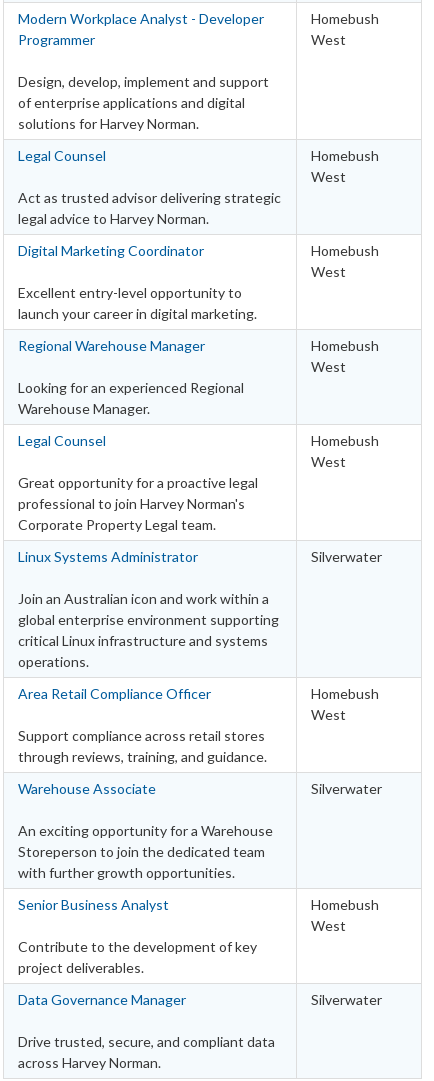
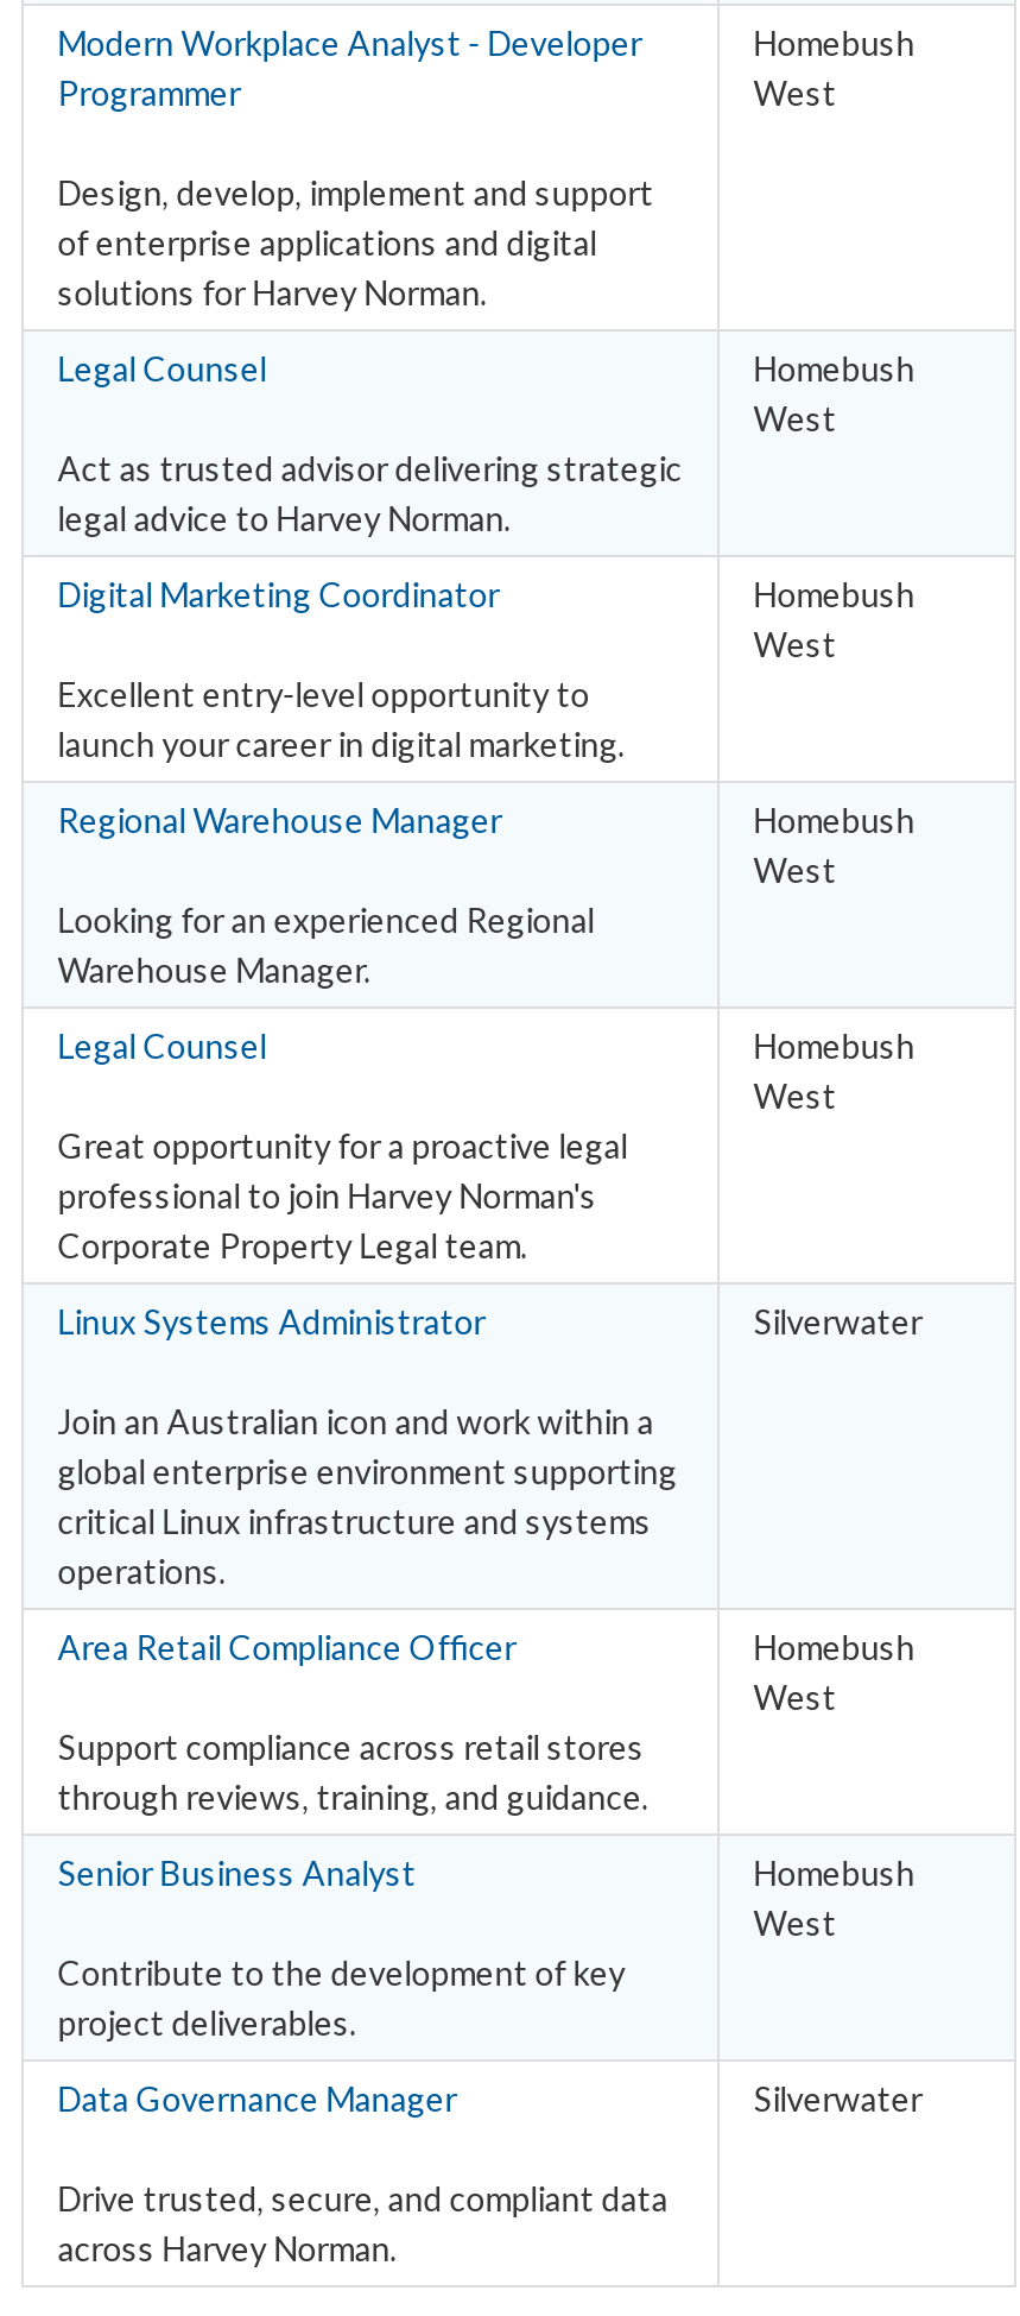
[18,780,273,881] Warehouse Associate | An exciting opportunity for a Warehouse | Storeperson to join the dedicated team | with further growth opportunities. -> none
[311,780,382,797] Silverwater -> none

